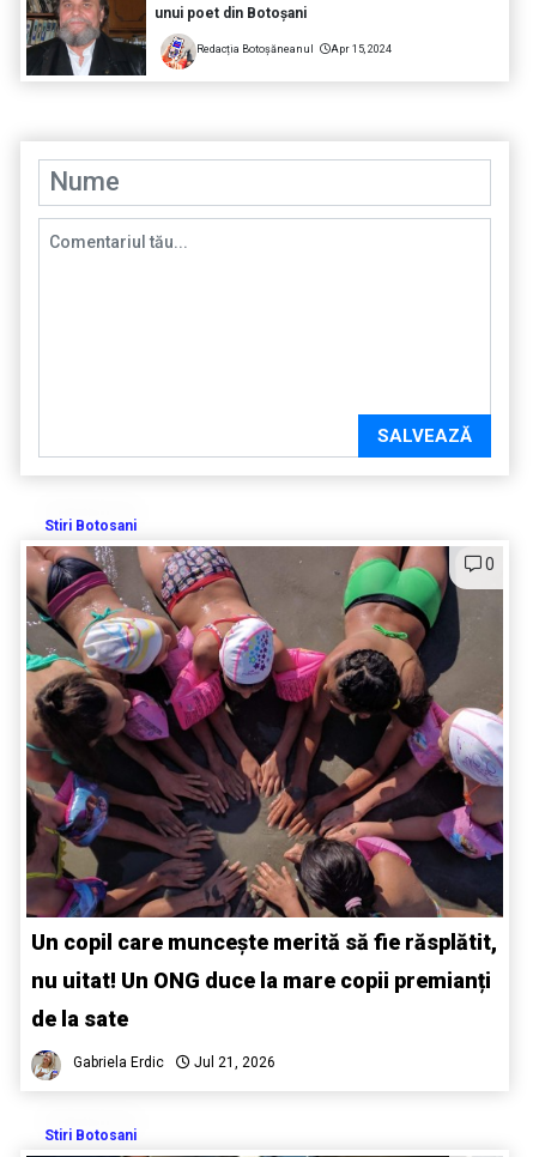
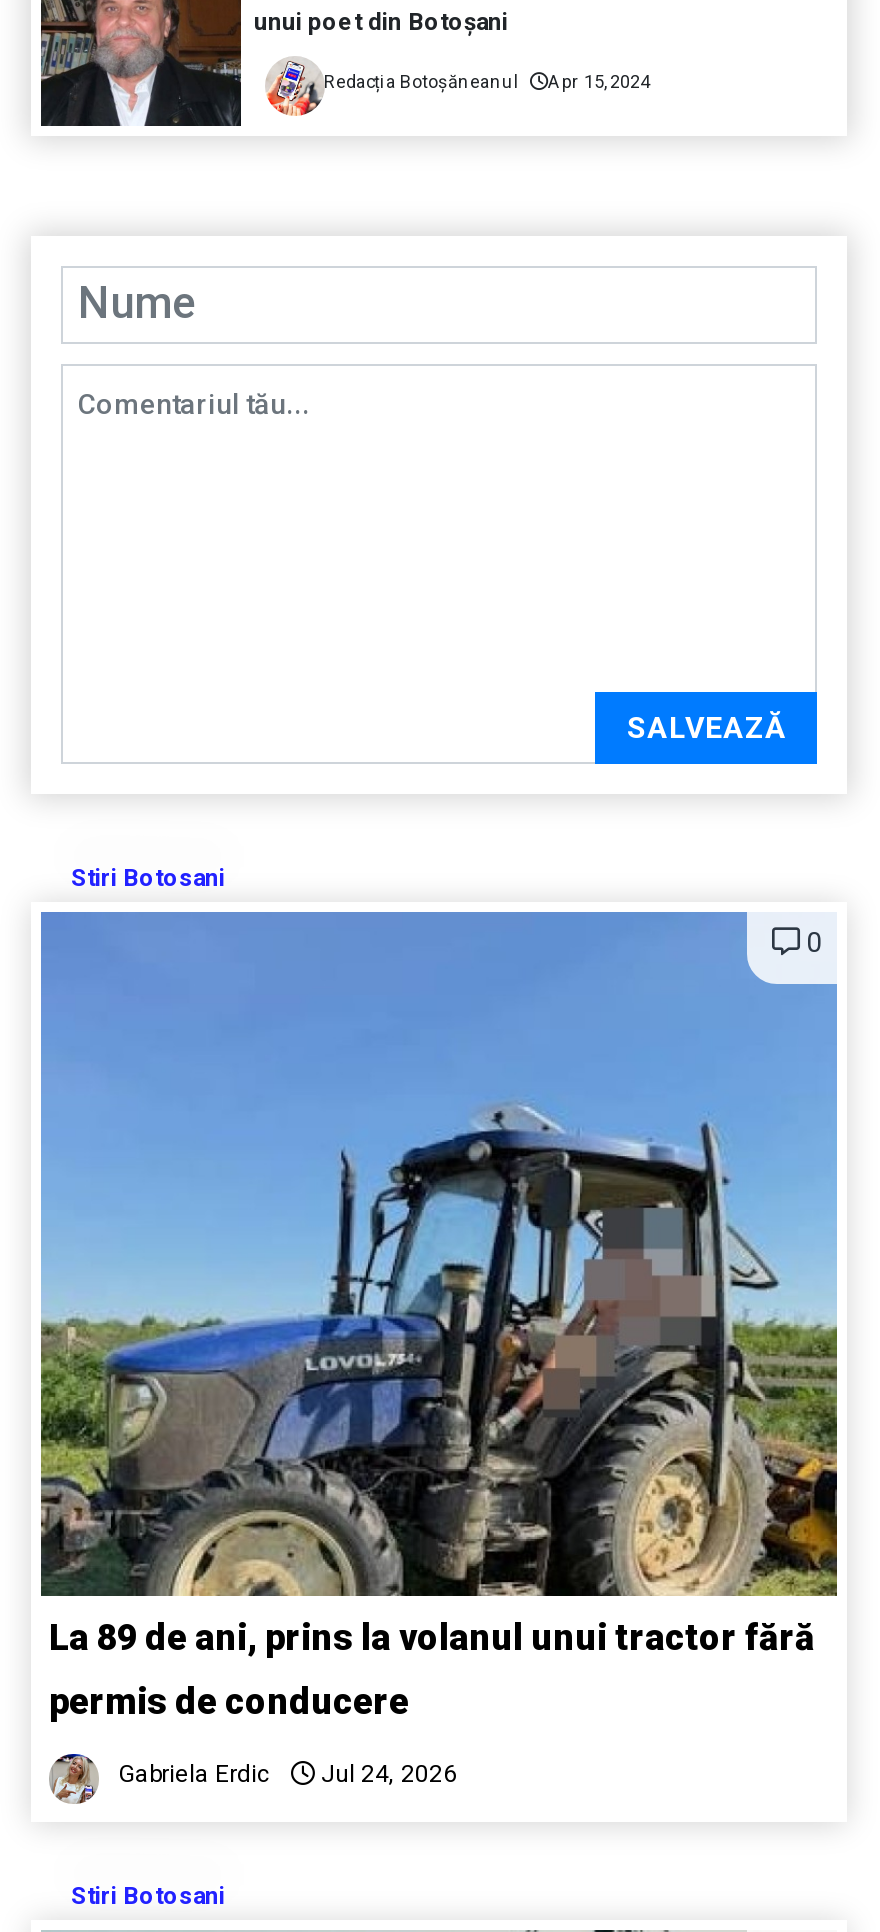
[25,545,504,1031] [image] | Un copil care muncește merită să fie răsplătit, | nu uitat! Un ONG duce la mare copii premianți | de la sate -> [39,910,839,1722] [image] | La 89 de ani, prins la volanul unui tractor fără | permis de conducere
[73,1054,275,1071] Gabriela Erdic Jul 21, 2026 -> [119,1760,457,1788] Gabriela Erdic Jul 24, 2026

